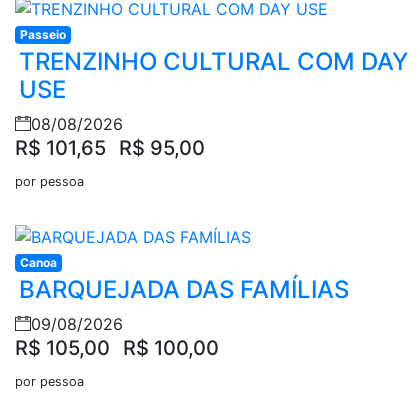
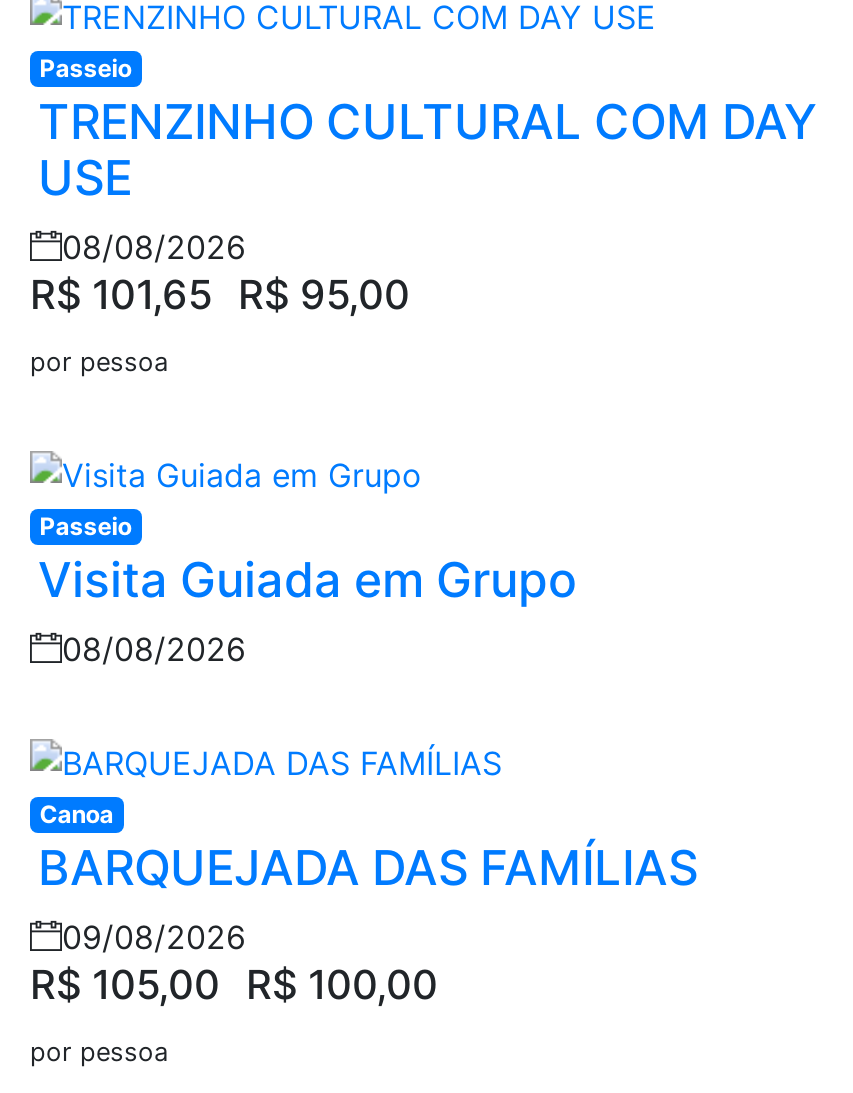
none -> [38,511,576,669] Passeio | Visita Guiada em Grupo | 08/08/2026

